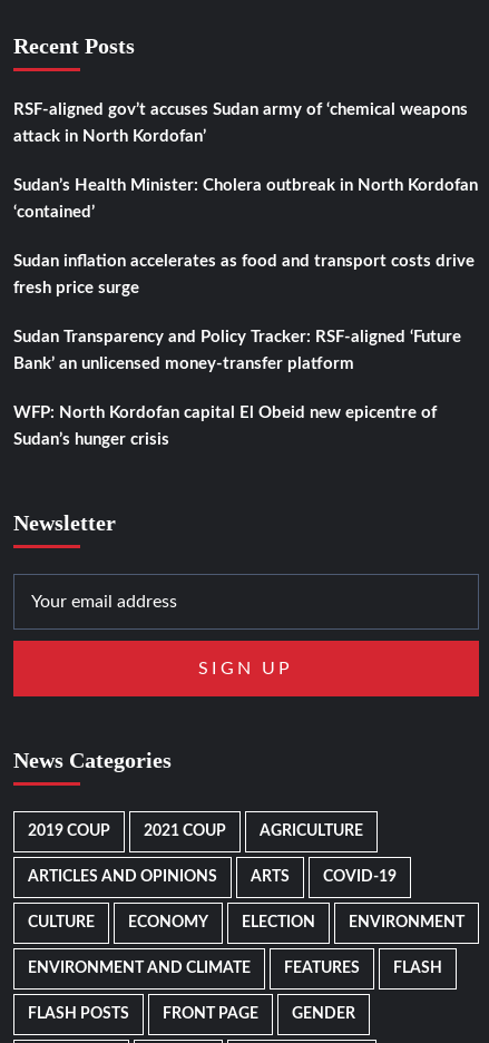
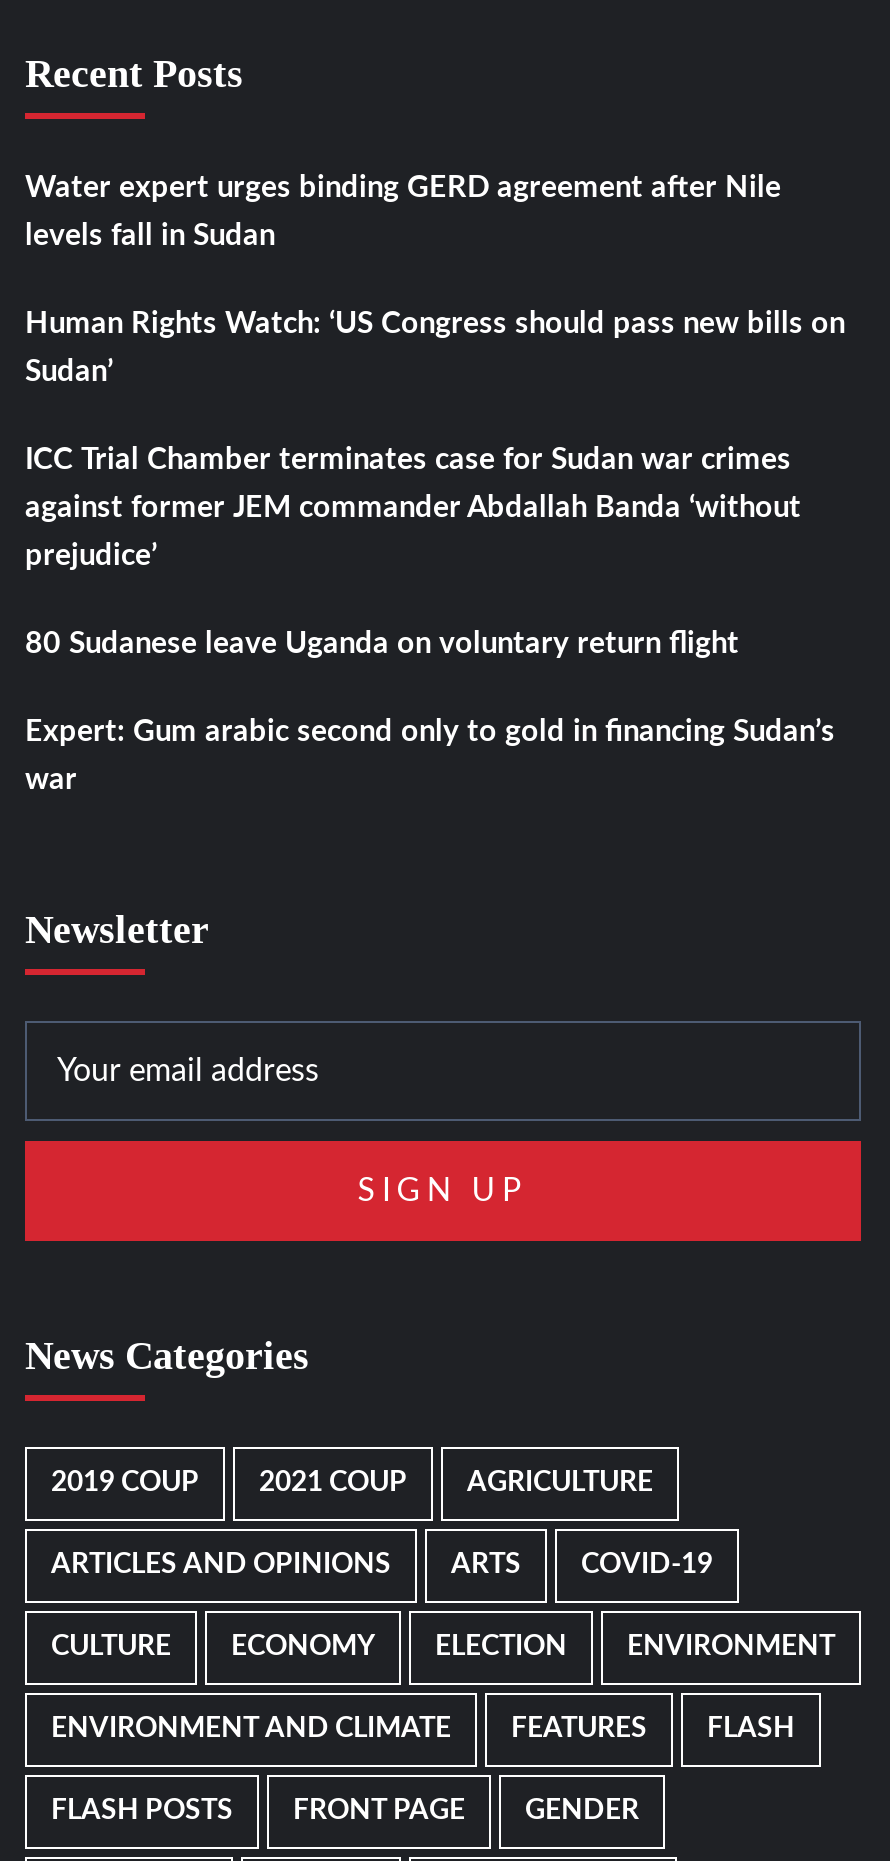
[13,101,468,118] RSF-aligned gov’t accuses Sudan army of ‘chemical weapons -> [25,173,781,203] Water expert urges binding GERD agreement after Nile
[13,128,206,145] attack in North Kordofan’ -> [25,221,275,251] levels fall in Sudan
[13,177,478,194] Sudan’s Health Minister: Cholera outbreak in North Kordofan -> [25,309,845,339] Human Rights Watch: ‘US Congress should pass new bills on
[13,204,95,221] ‘contained’ -> [25,357,113,387] Sudan’
[13,253,475,270] Sudan inflation accelerates as food and transport costs drive -> [25,445,791,475] ICC Trial Chamber terminates case for Sudan war crimes
[13,280,139,296] fresh price surge -> [25,493,801,523] against former JEM commander Abdallah Banda ‘without
[13,329,461,345] Sudan Transparency and Policy Tracker: RSF-aligned ‘Future -> [25,541,157,571] prejudice’
[13,355,354,372] Bank’ an unlicensed money-transfer platform -> [25,629,739,659] 80 Sudanese leave Uganda on voluntary return flight
[13,404,437,421] WFP: North Kordofan capital El Obeid new epicentre of -> [25,717,835,747] Expert: Gum arabic second only to gold in financing Sudan’s
[13,431,169,448] Sudan’s hunger crisis -> [25,765,77,795] war

